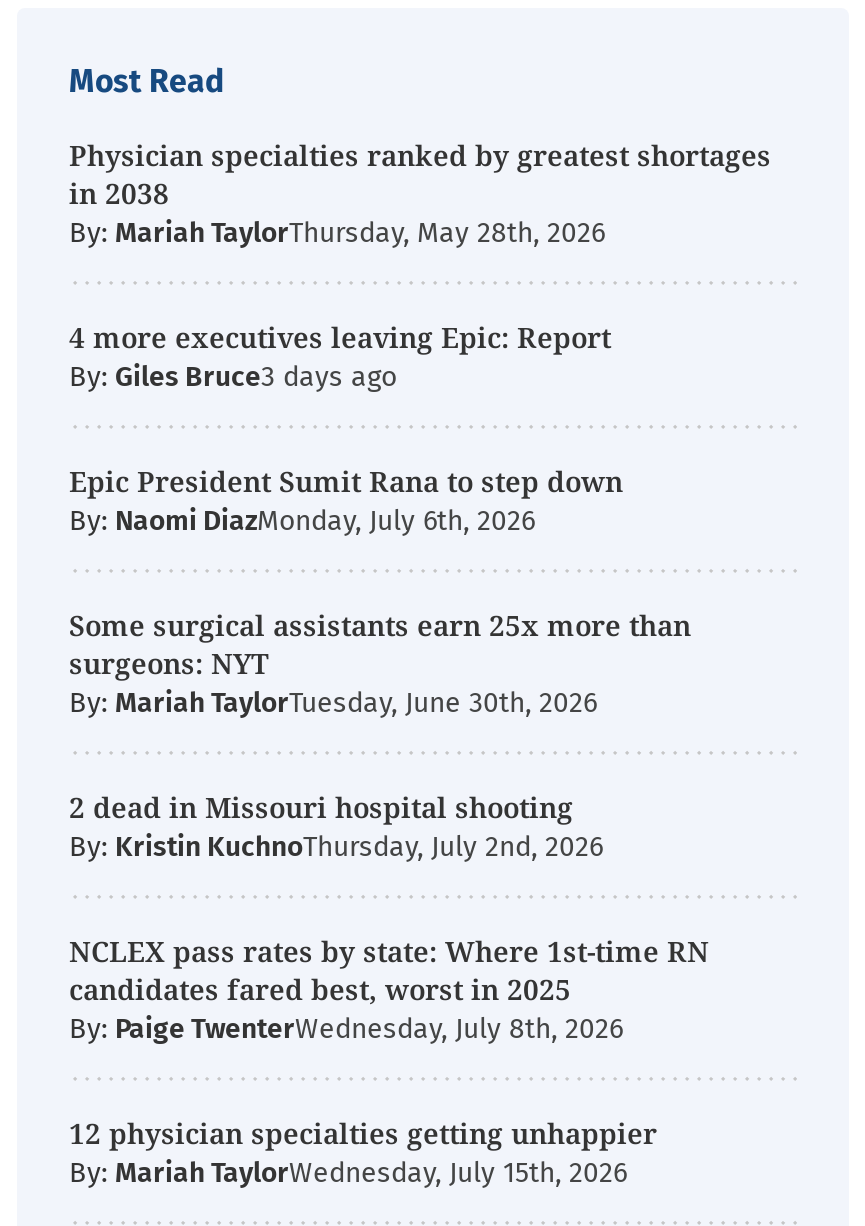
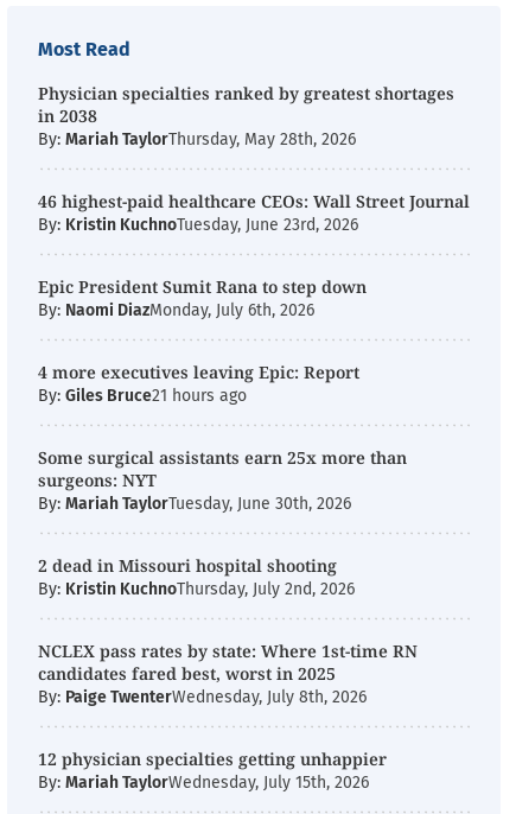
moved [69,318,611,356] -> [38,361,359,383]: 4 more executives leaving Epic: Report
[69,360,261,394] By: Giles Bruce -> [38,190,470,235] 46 highest-paid healthcare CEOs: Wall Street Journal | By: Kristin KuchnoTuesday, June 23rd, 2026
none -> [38,386,247,406] By: Giles Bruce21 hours ago

